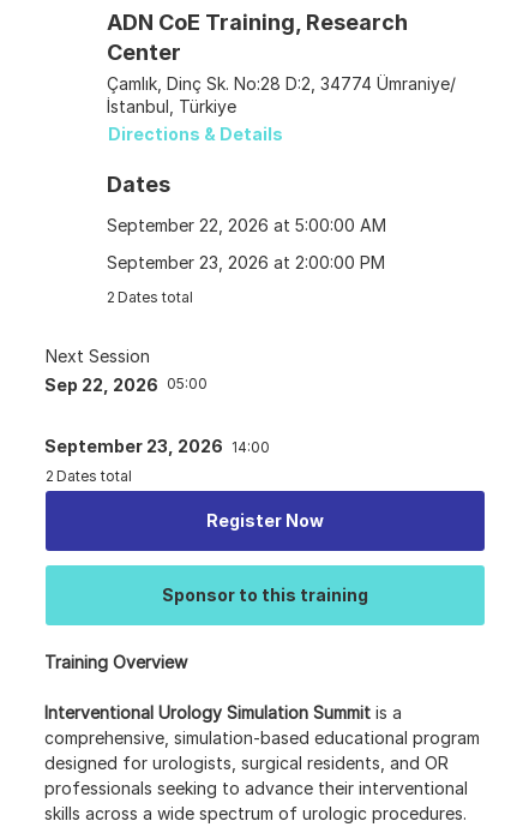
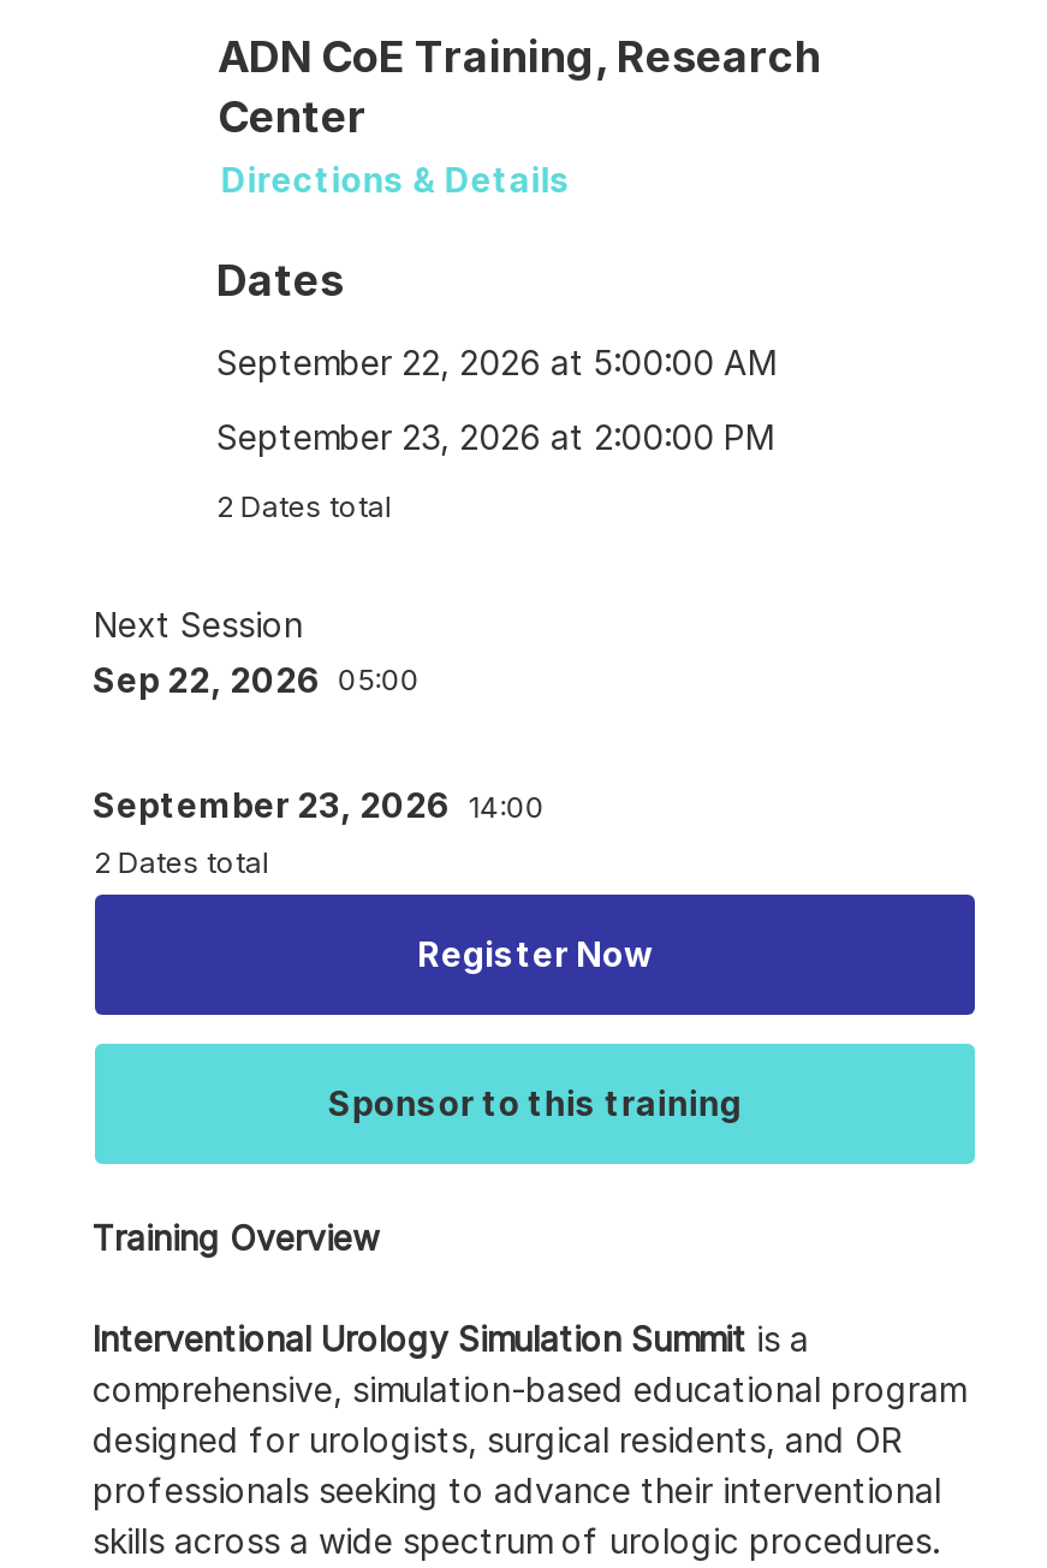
[107,73,456,117] Çamlık, Dinç Sk. No:28 D:2, 34774 Ümraniye/ | İstanbul, Türkiye -> none

